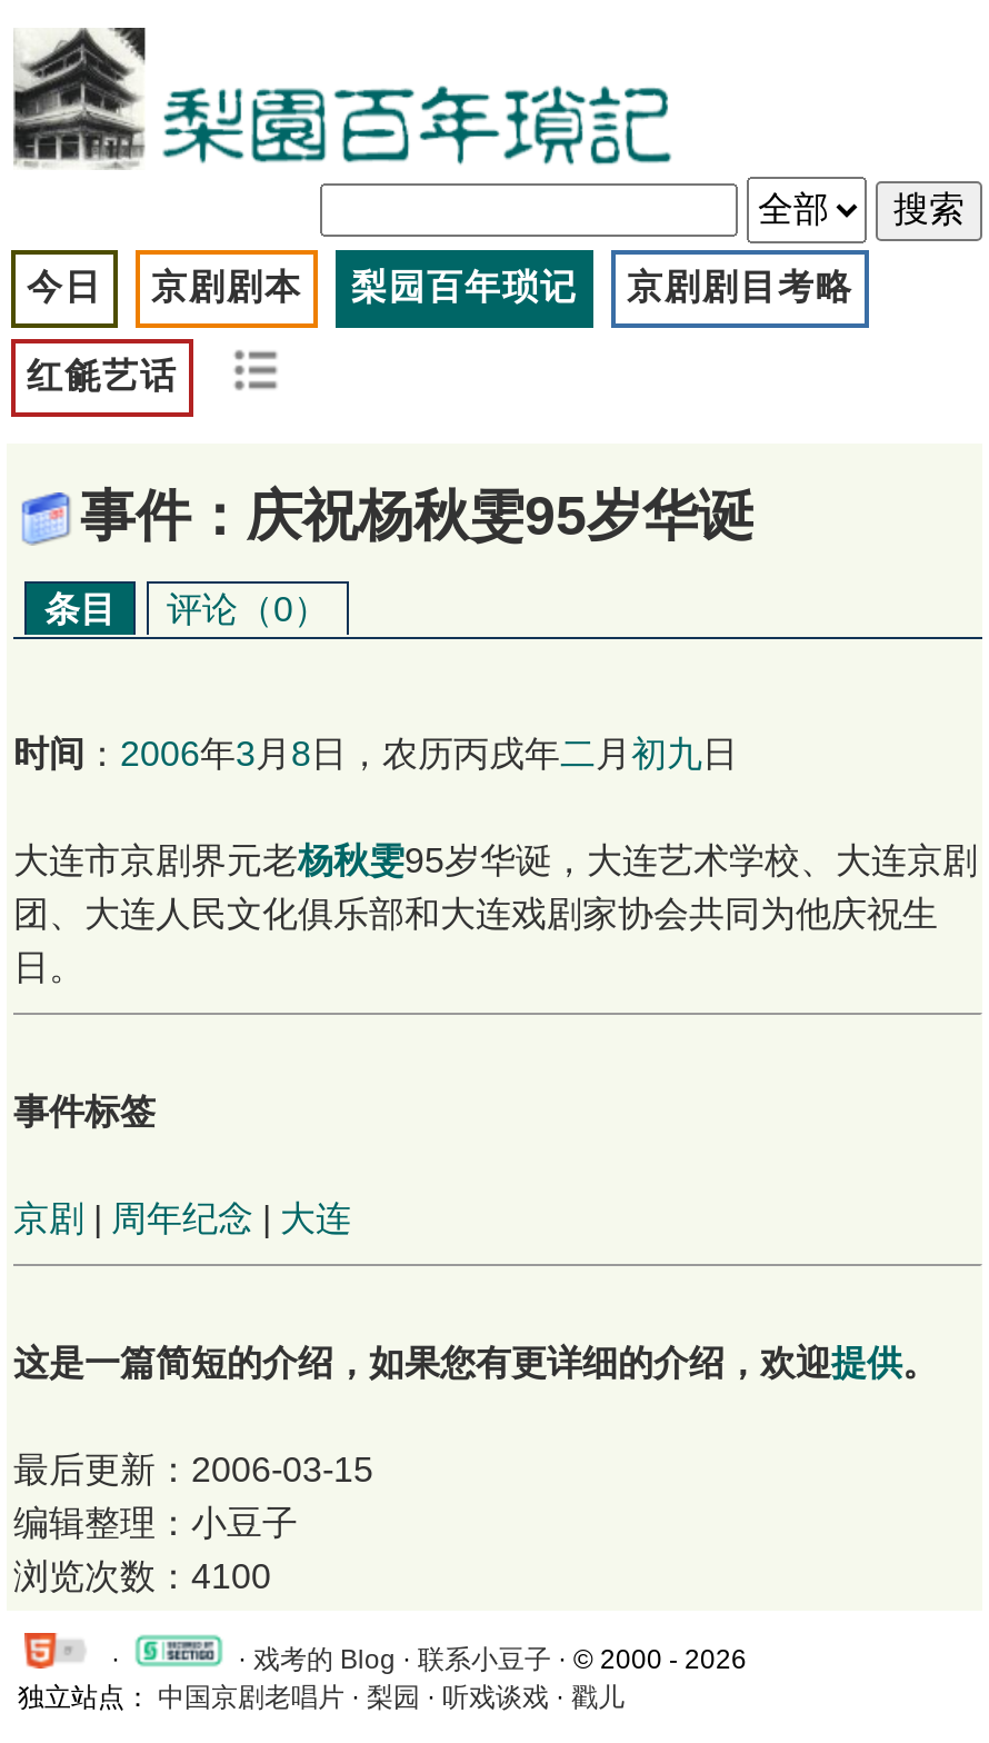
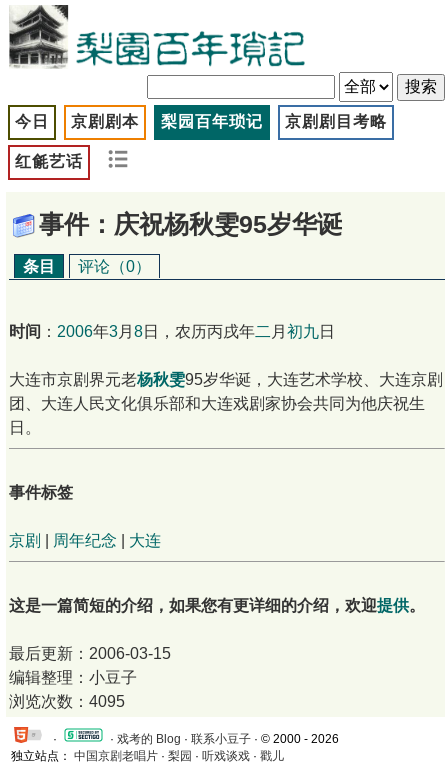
[13,1557,271,1595] 浏览次数：4100 -> [9,693,125,710] 浏览次数：4095

